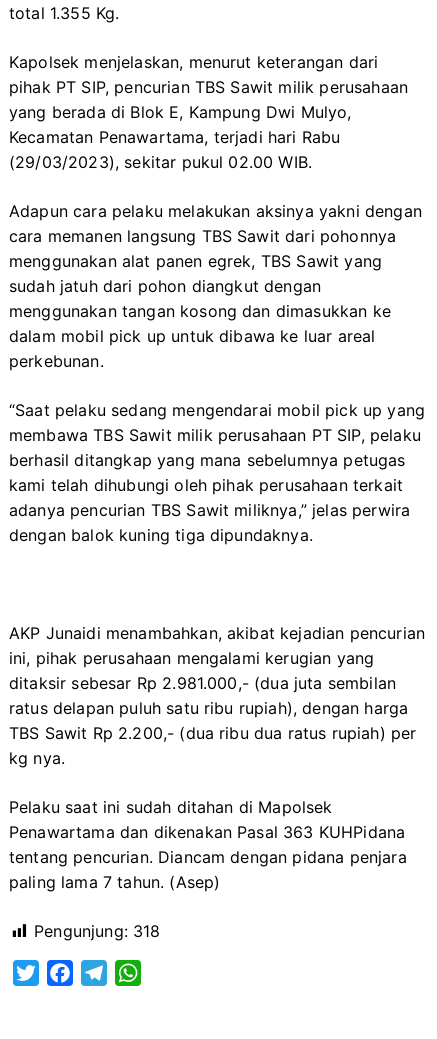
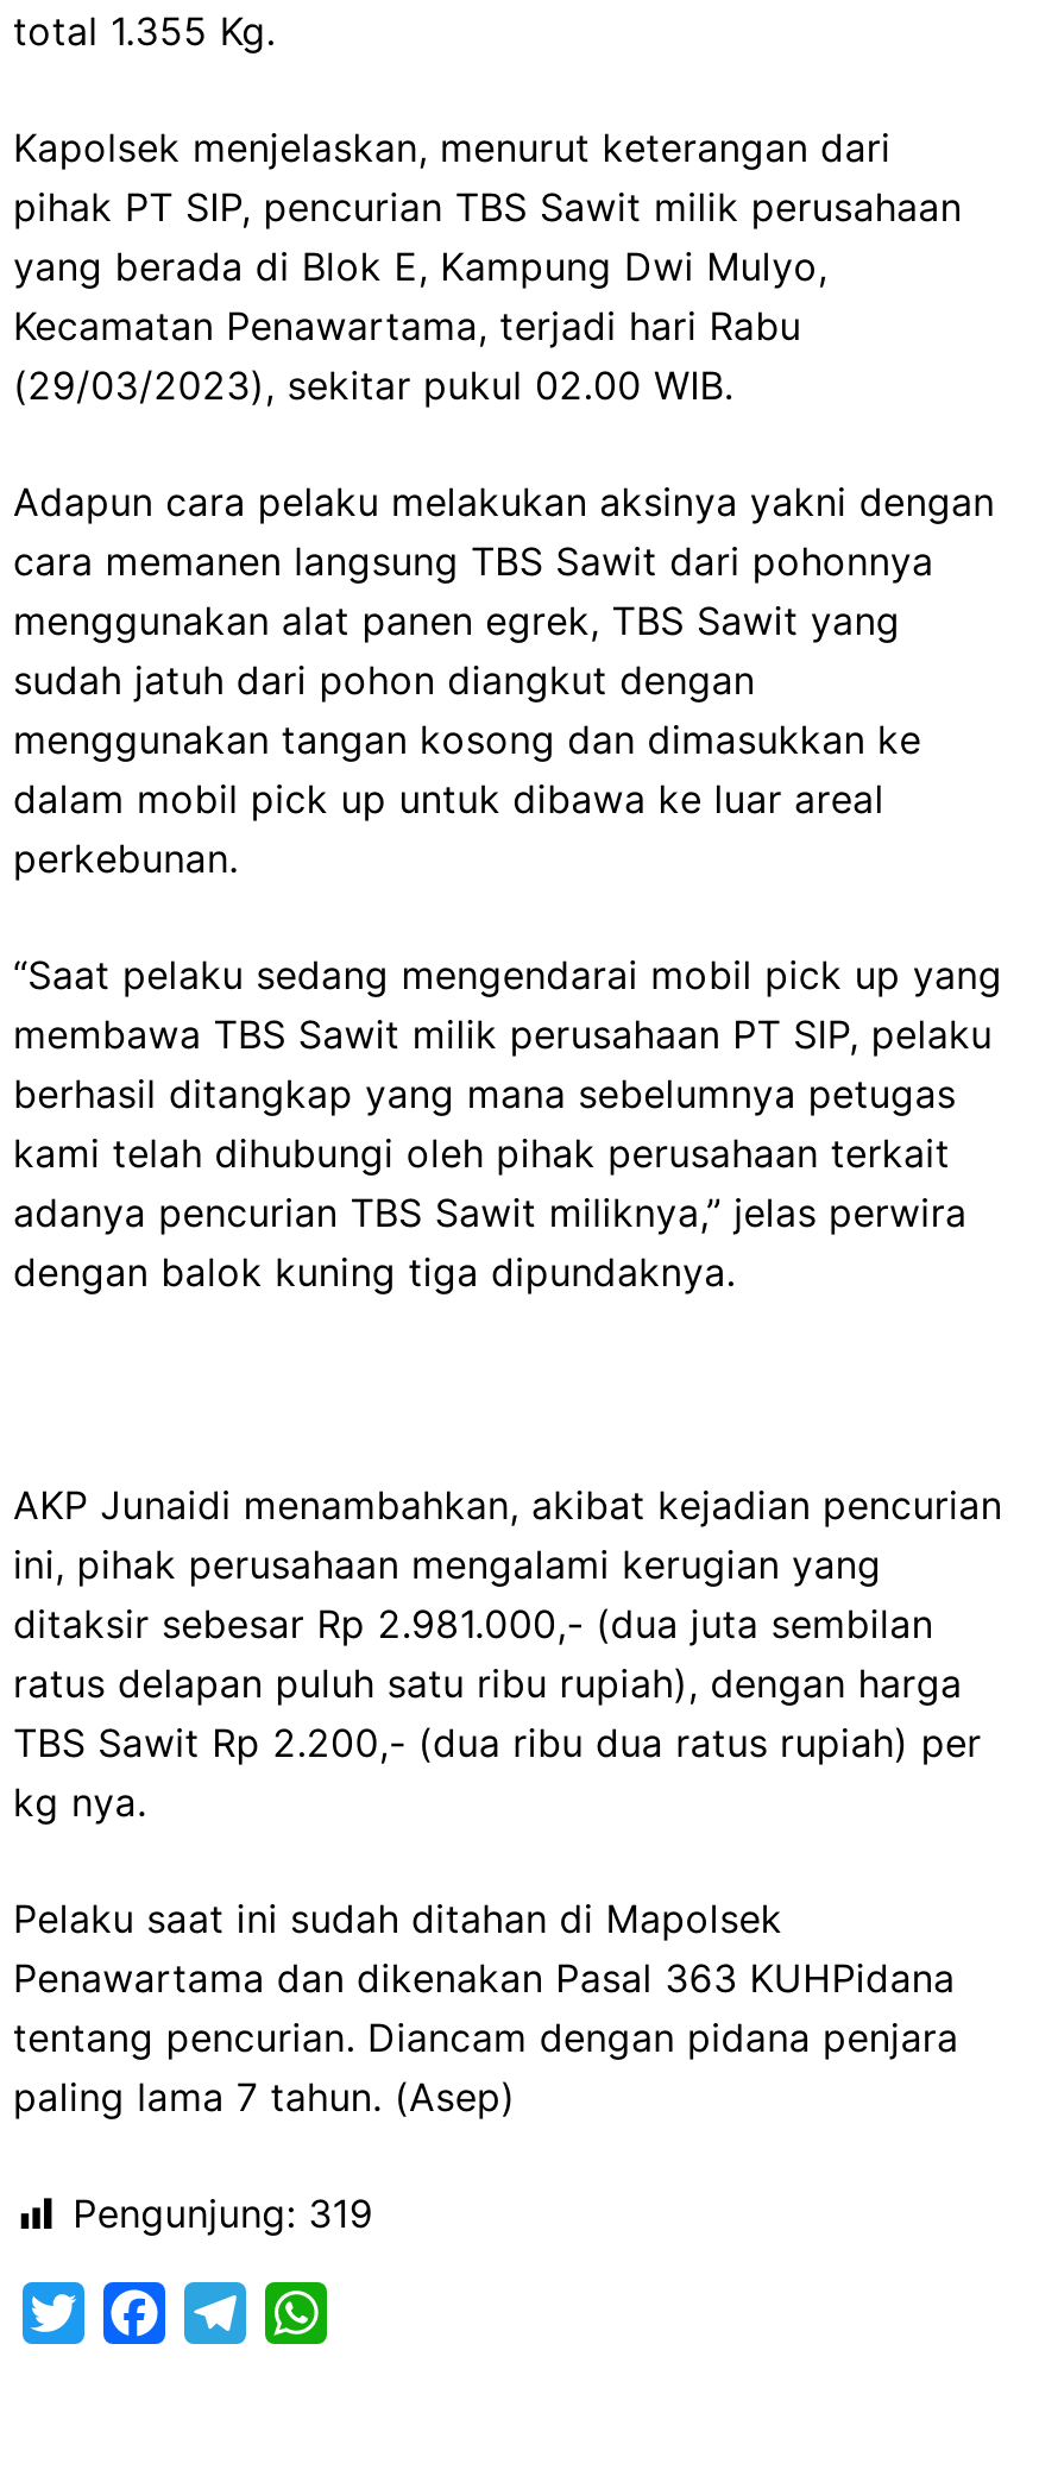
[34,921,161,941] Pengunjung: 318 -> [73,2189,374,2237] Pengunjung: 319

